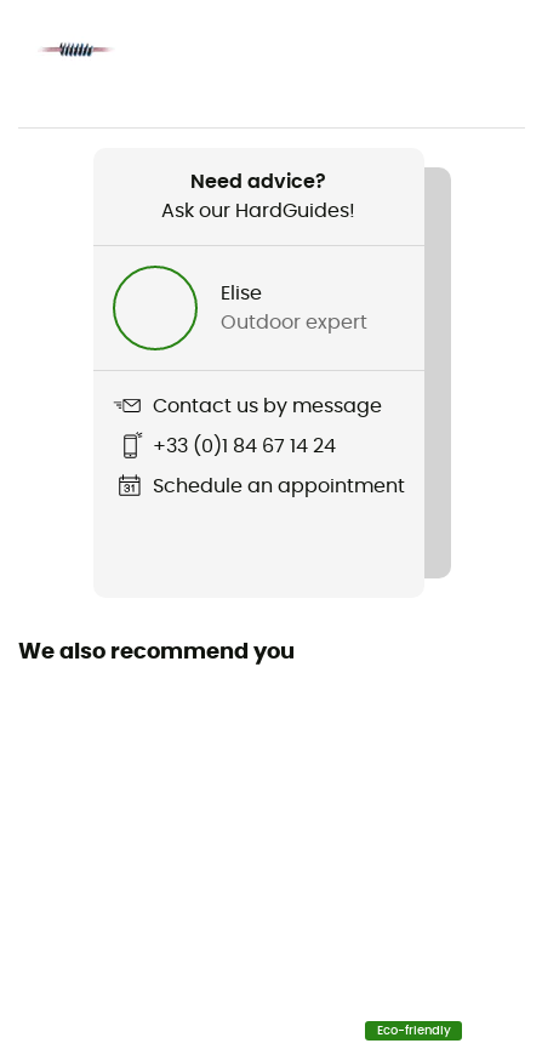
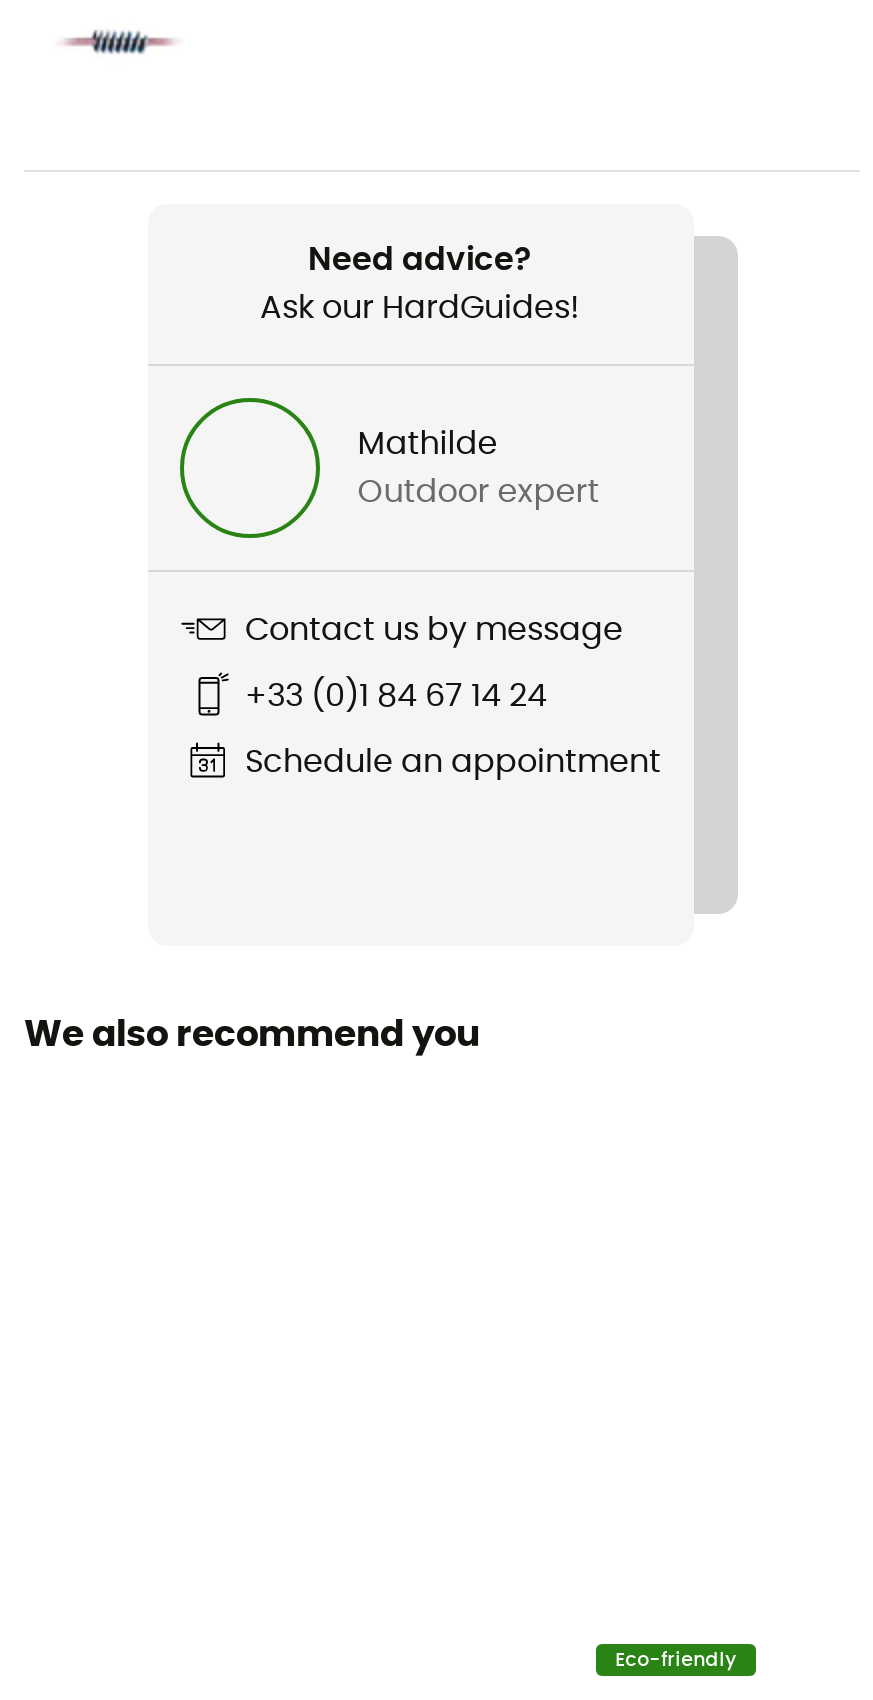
[220,284,262,303] Elise -> [357,428,497,460] Mathilde

